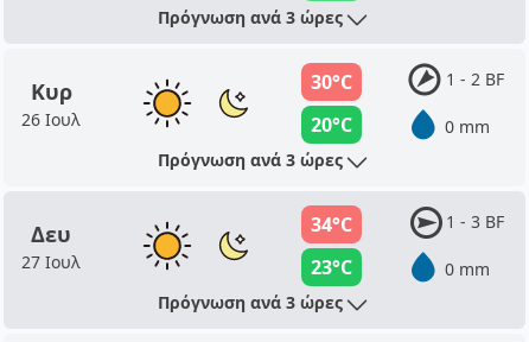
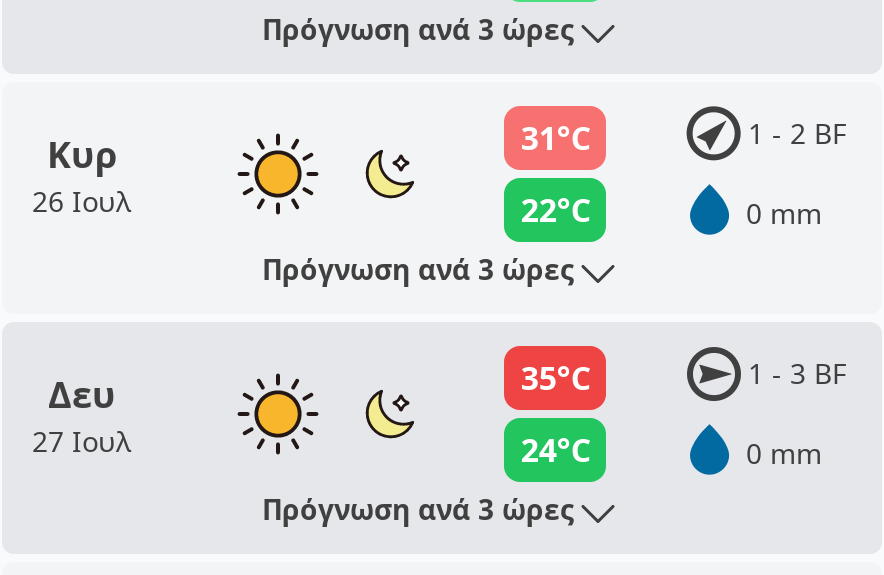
[311,69,353,95] 30°C -> [521,116,591,160] 31°C
[311,112,353,138] 20°C -> [521,188,591,232] 22°C
[311,211,353,237] 34°C -> [521,356,591,400] 35°C
[311,254,353,280] 23°C -> [521,428,591,472] 24°C

